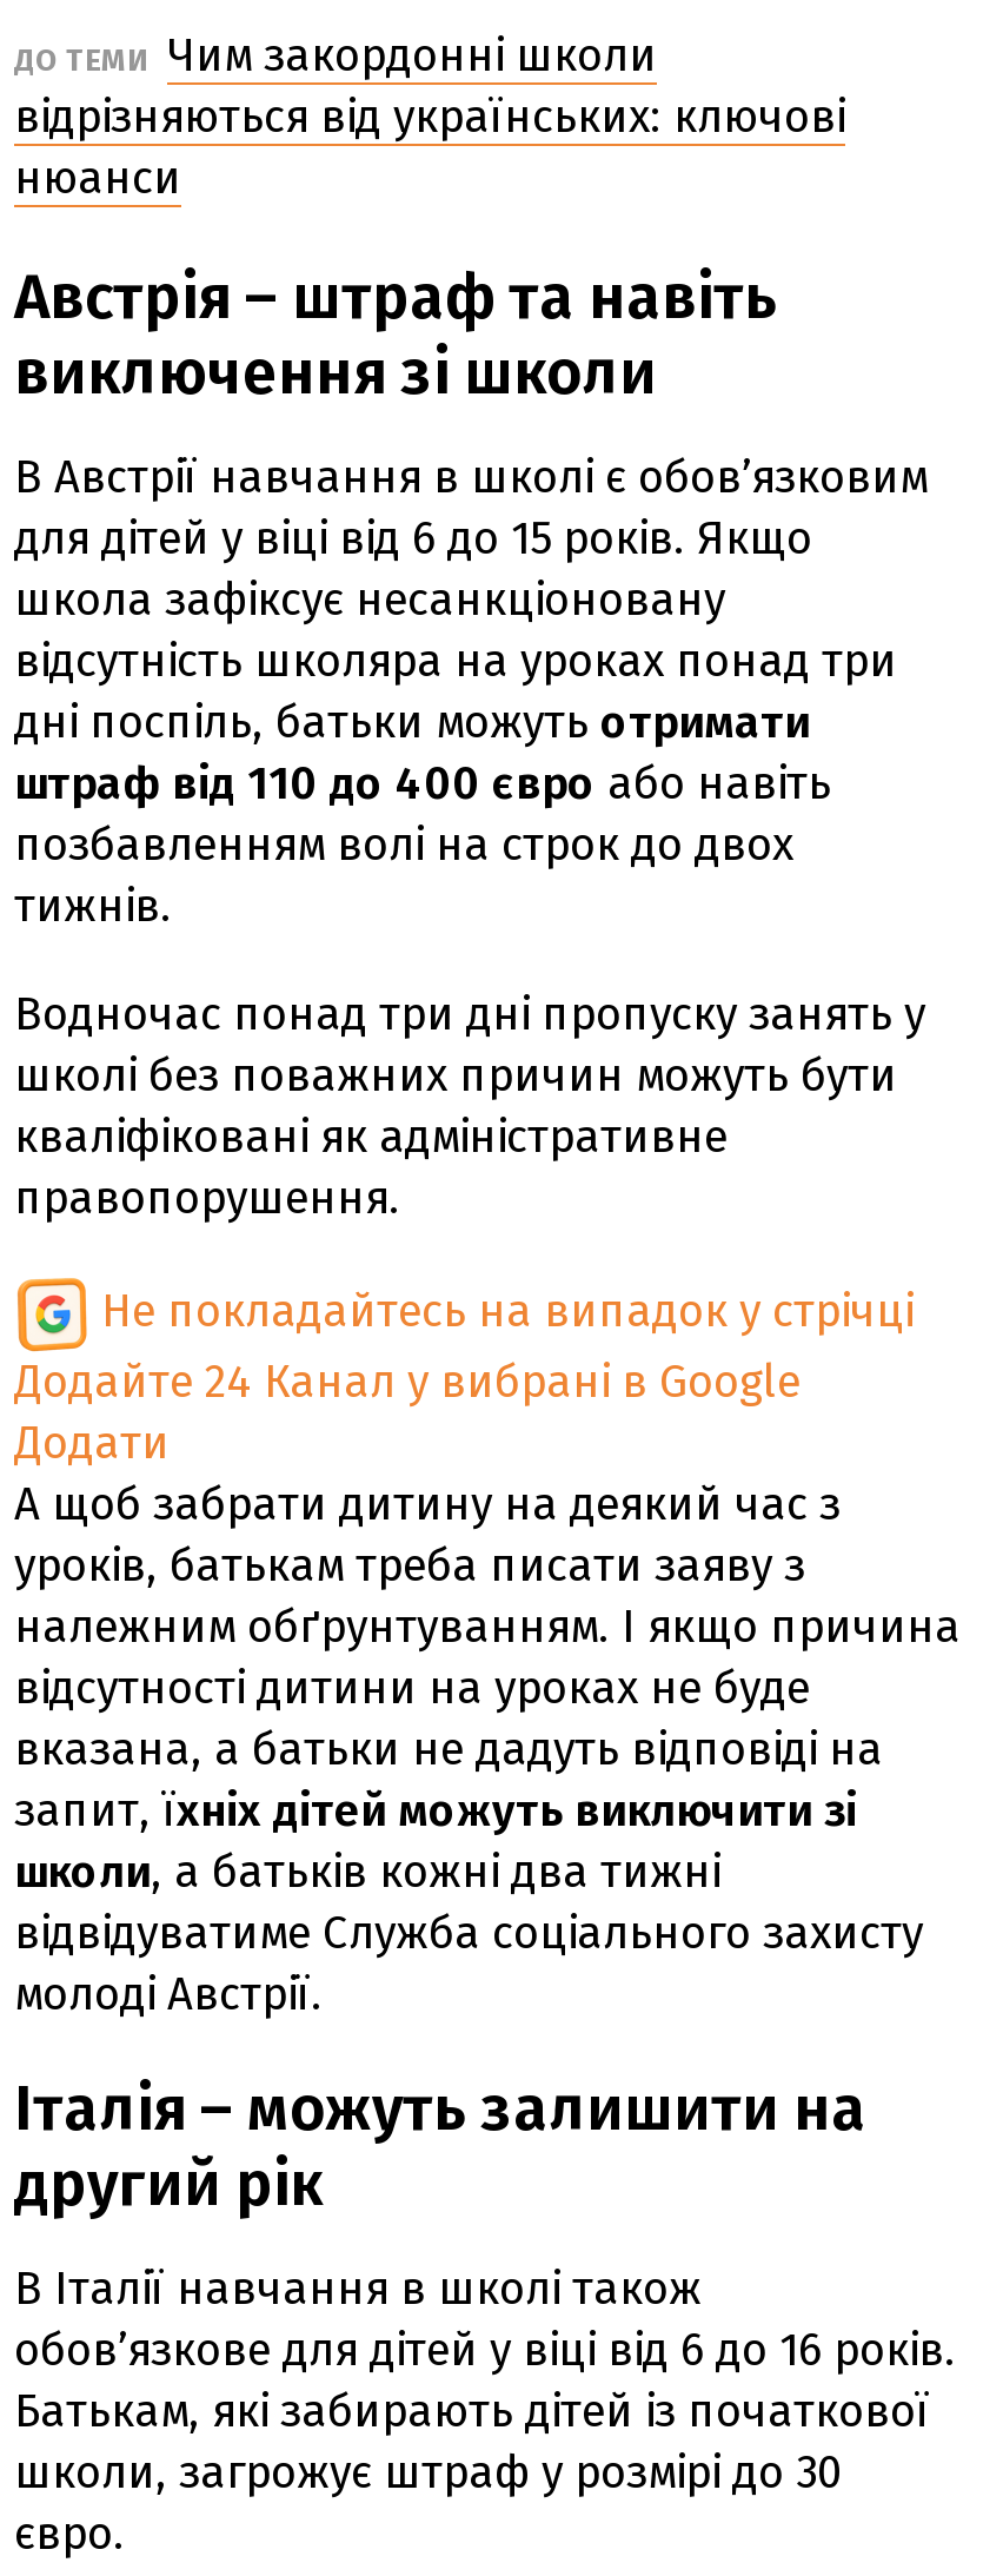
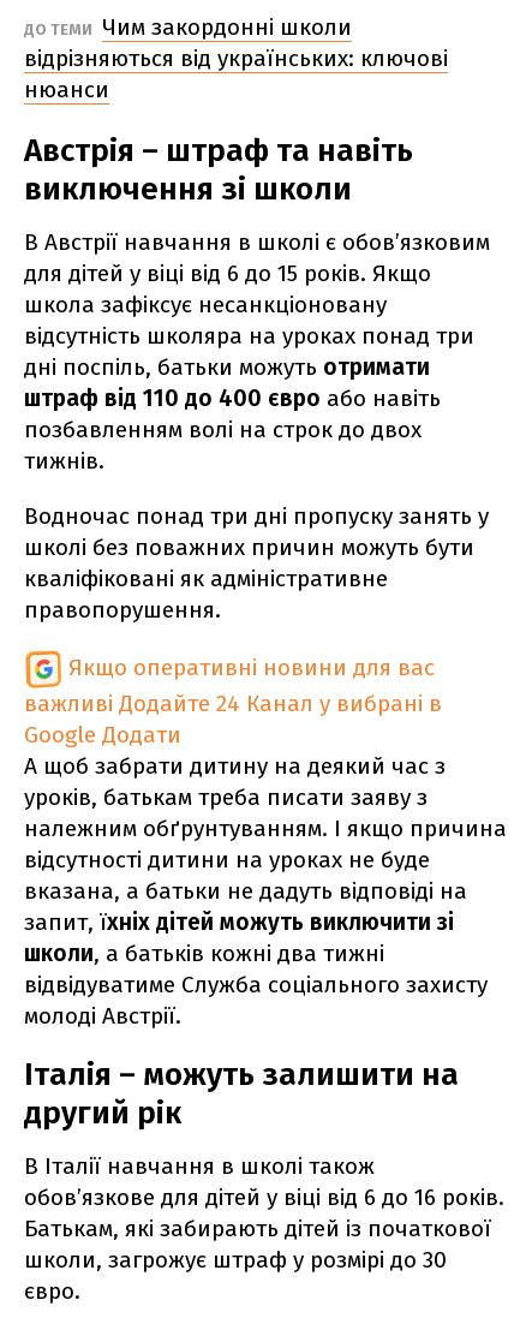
[14,1283,914,1469] Не покладайтесь на випадок у стрічці | Додайте 24 Канал у вибрані в Google | Додати -> [24,653,442,748] Якщо оперативні новини для вас | важливі Додайте 24 Канал у вибрані в | Google Додати

